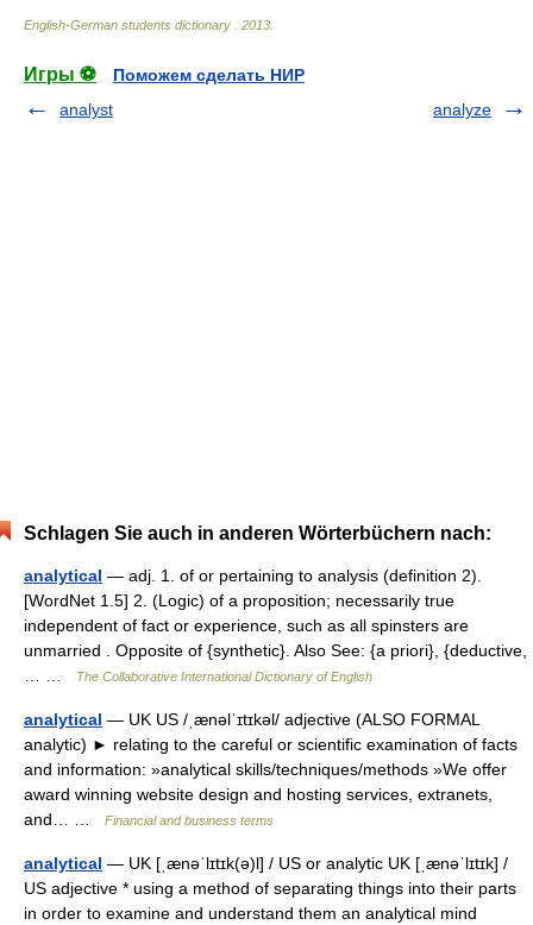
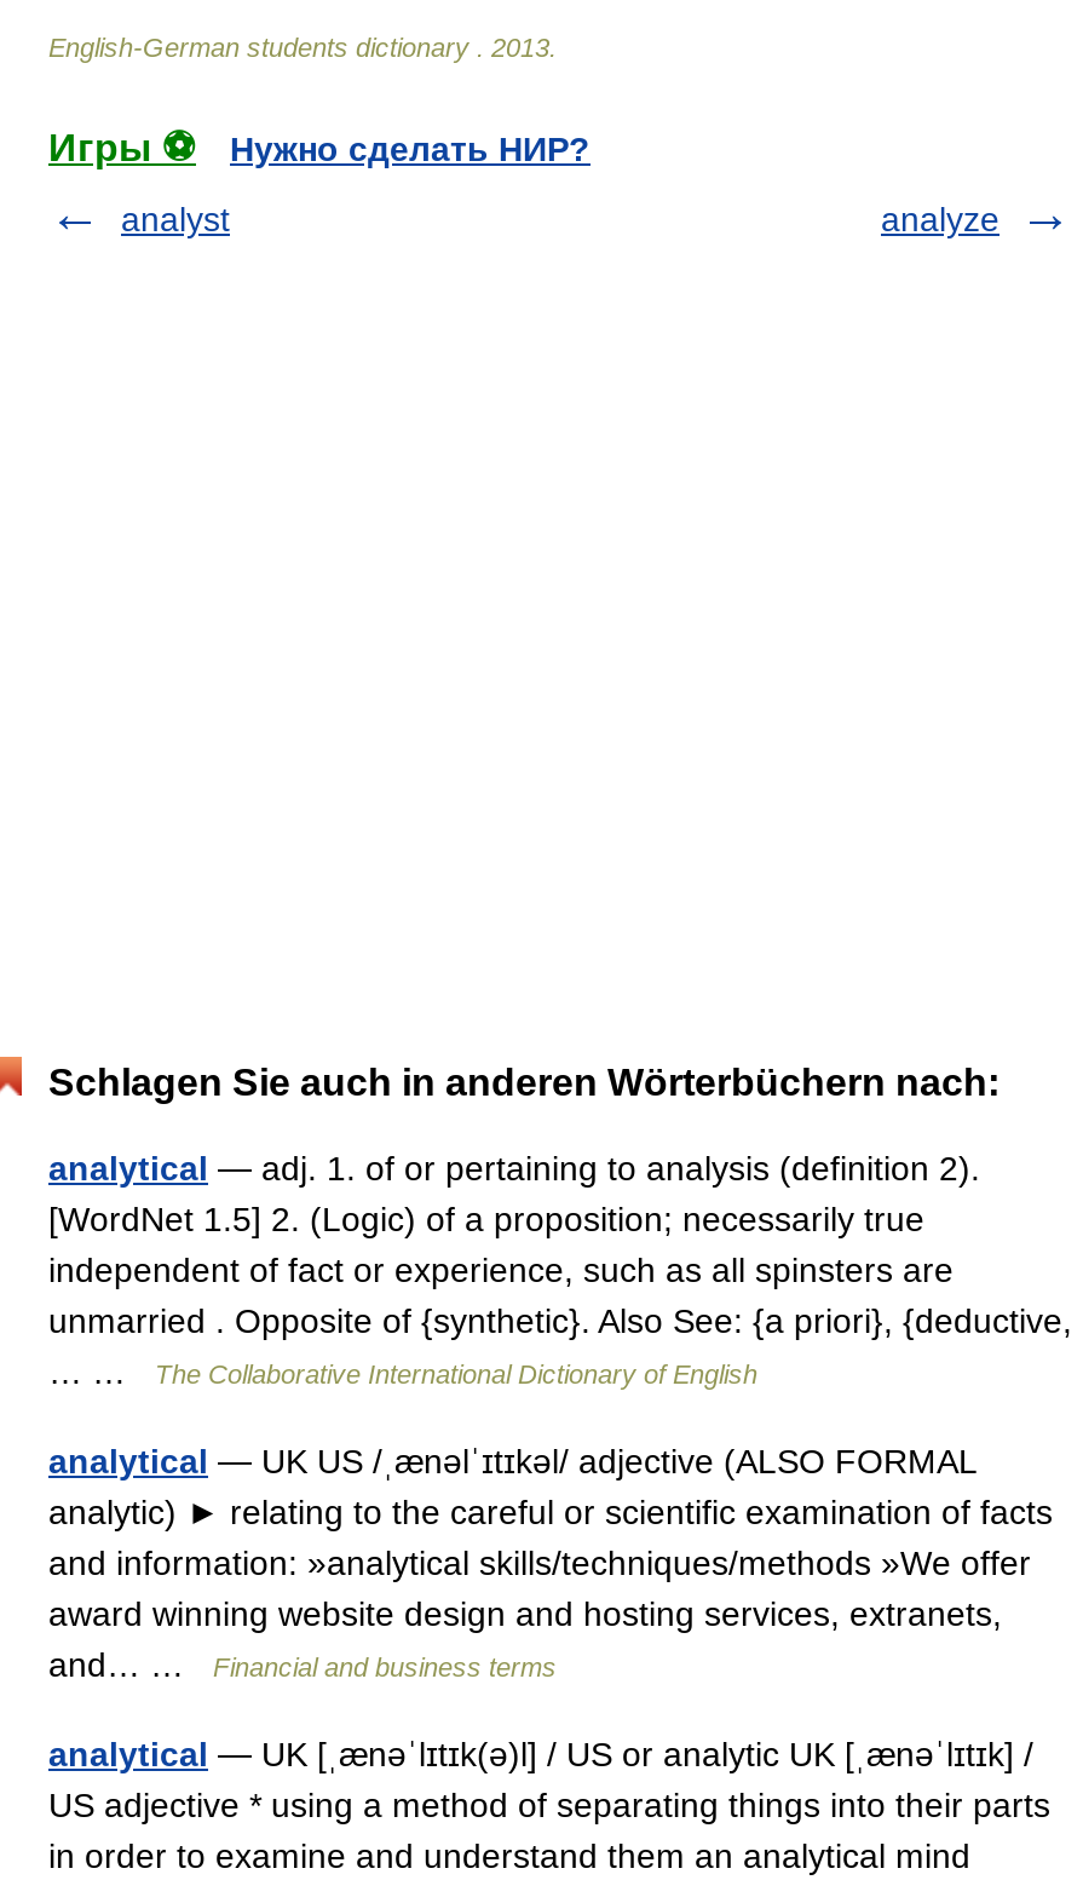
[113,65,305,84] Поможем сделать НИР -> [230,129,591,168] Нужно сделать НИР?

